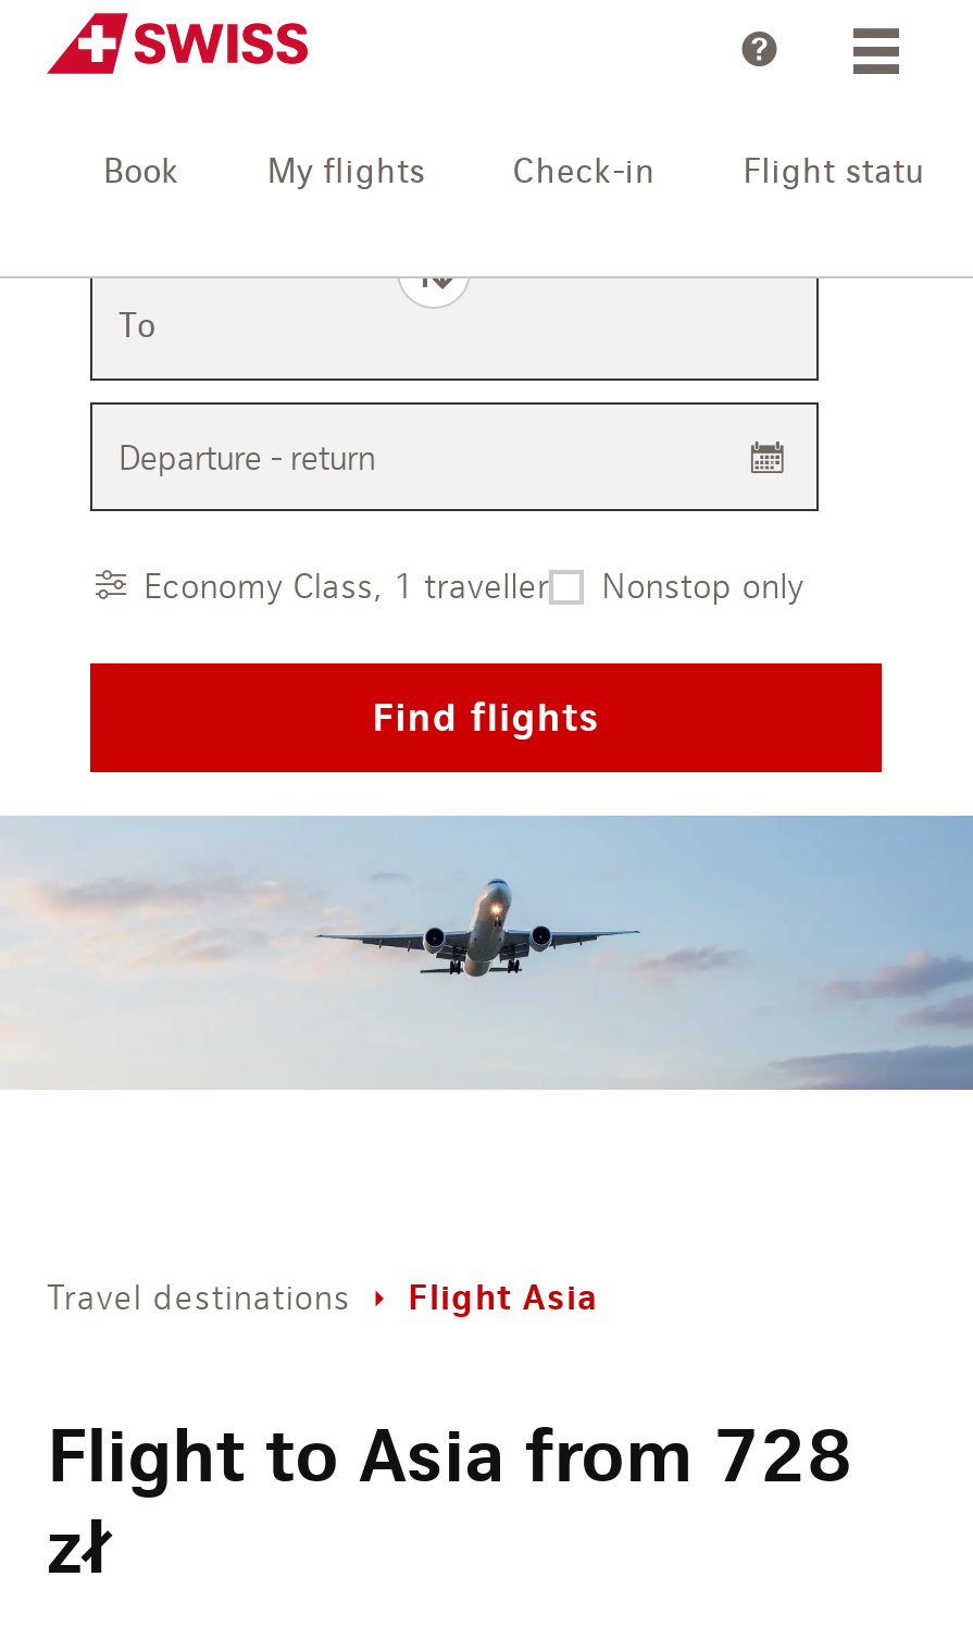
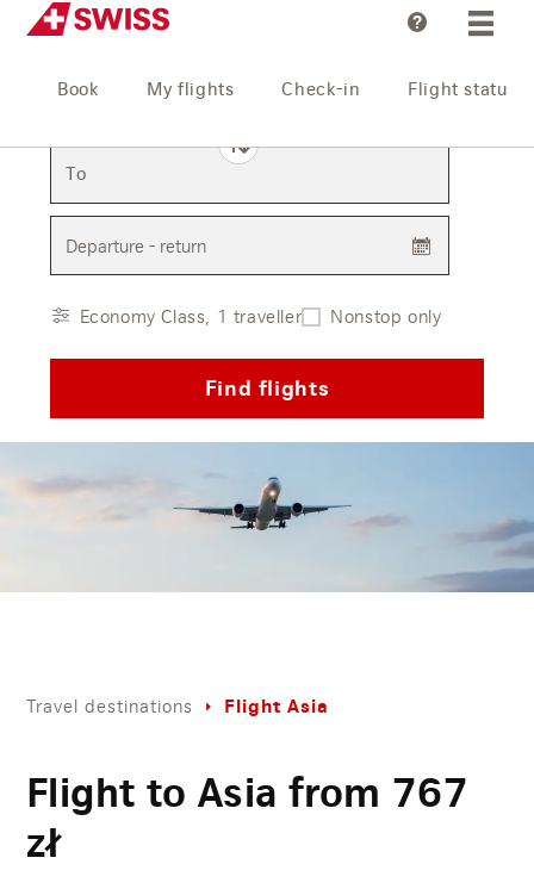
[47,1409,854,1503] Flight to Asia from 728 -> [26,768,469,819] Flight to Asia from 767

